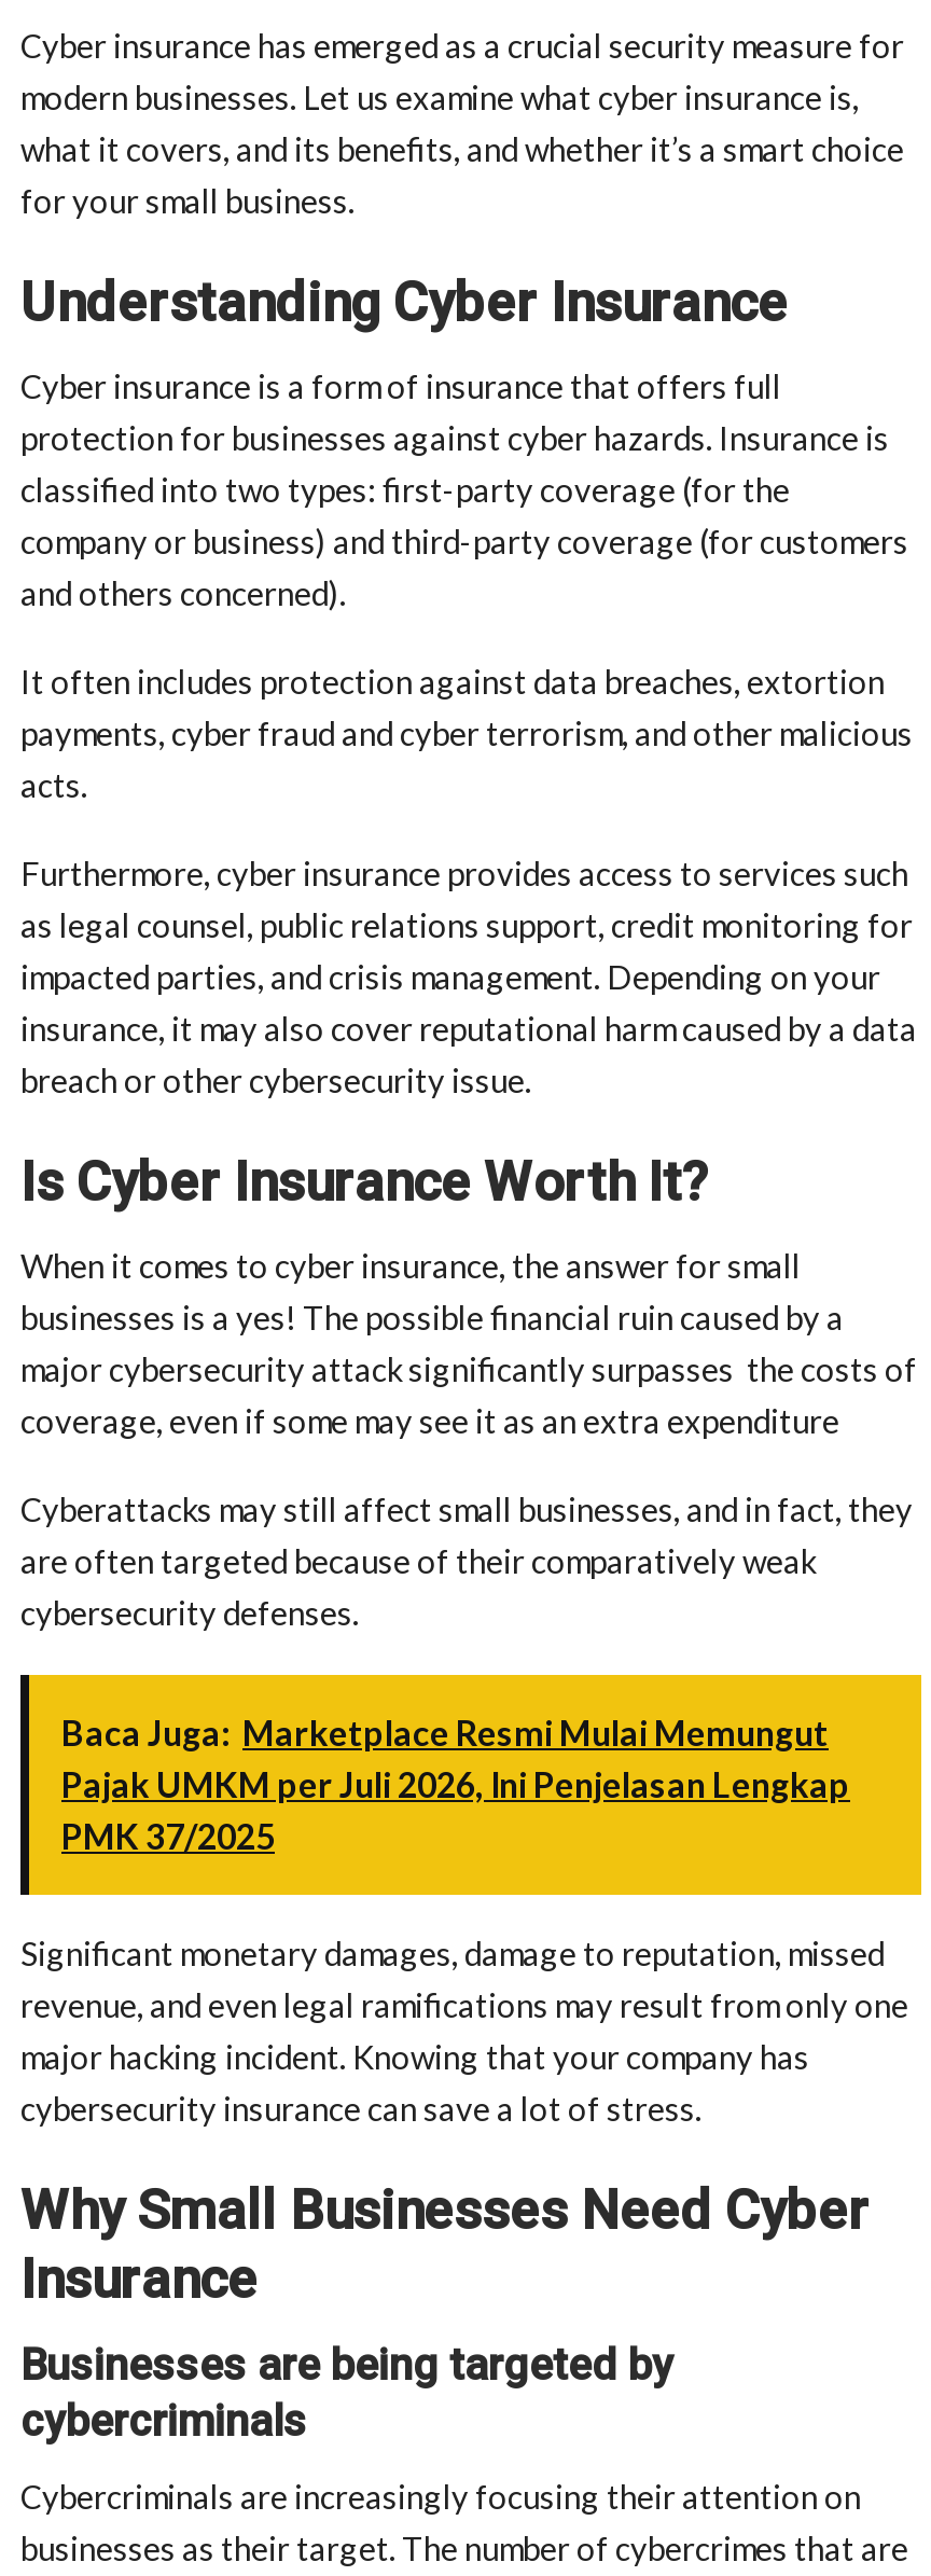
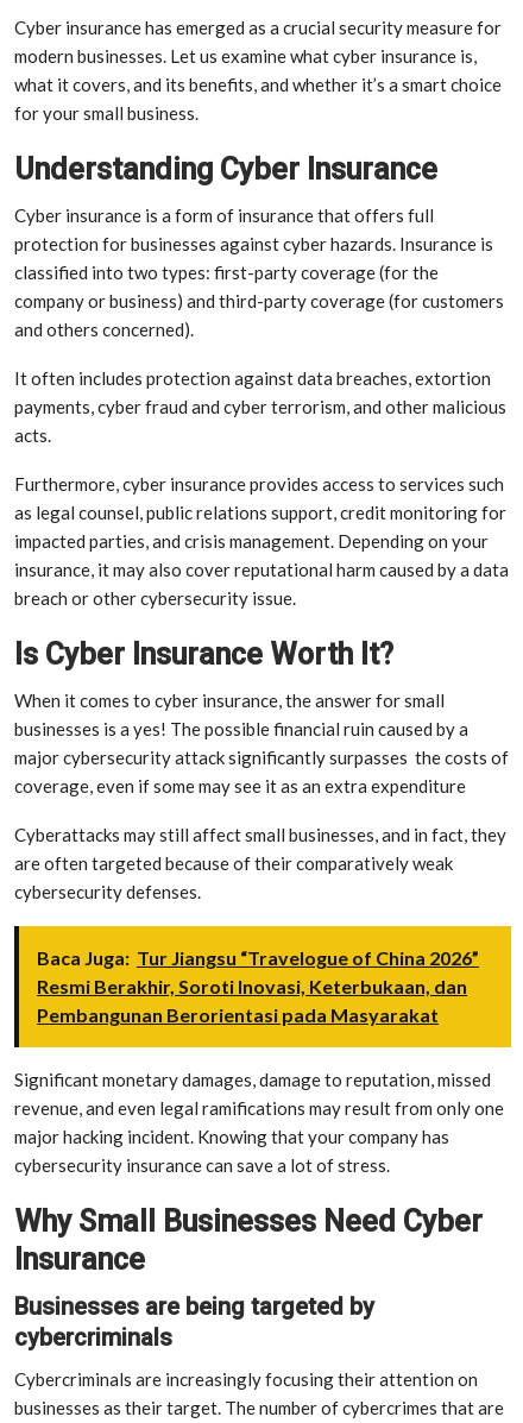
[61,1711,850,1856] Baca Juga: Marketplace Resmi Mulai Memungut | Pajak UMKM per Juli 2026, Ini Penjelasan Lengkap | PMK 37/2025 -> [37,946,479,1026] Baca Juga: Tur Jiangsu “Travelogue of China 2026” | Resmi Berakhir, Soroti Inovasi, Keterbukaan, dan | Pembangunan Berorientasi pada Masyarakat

